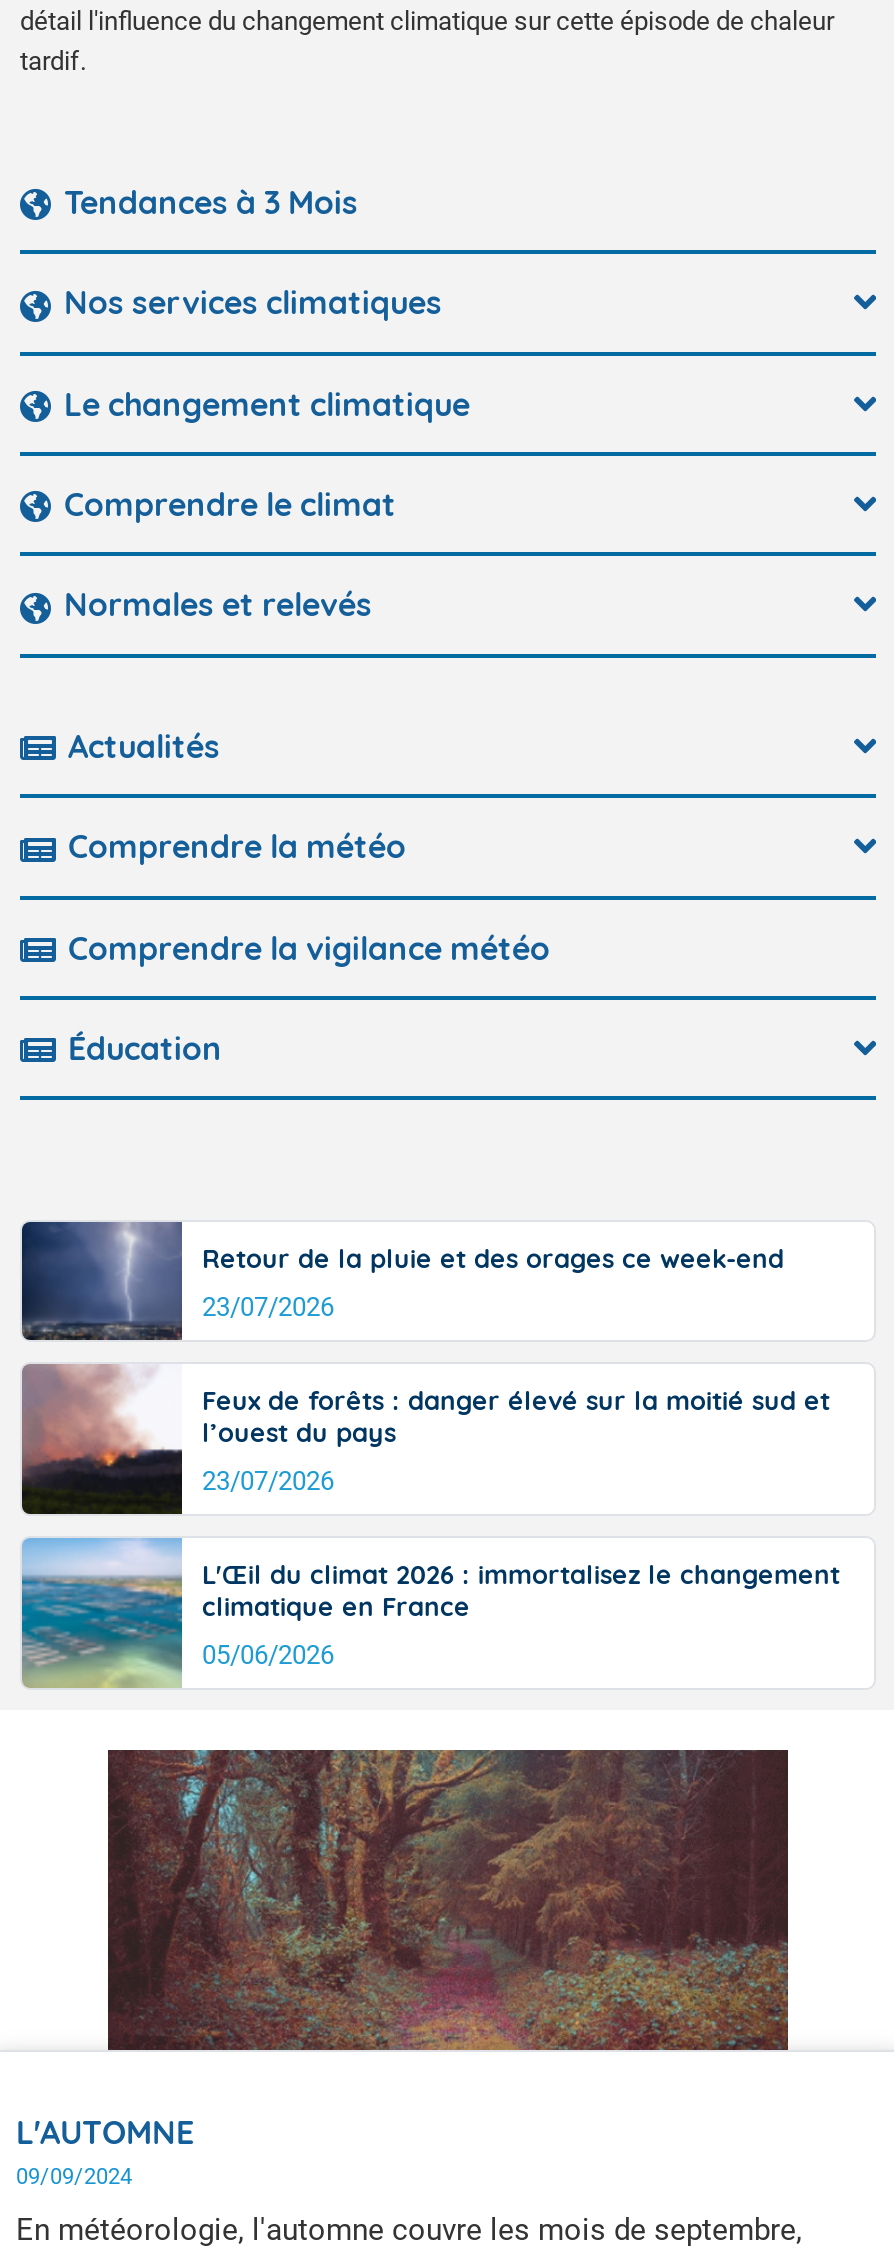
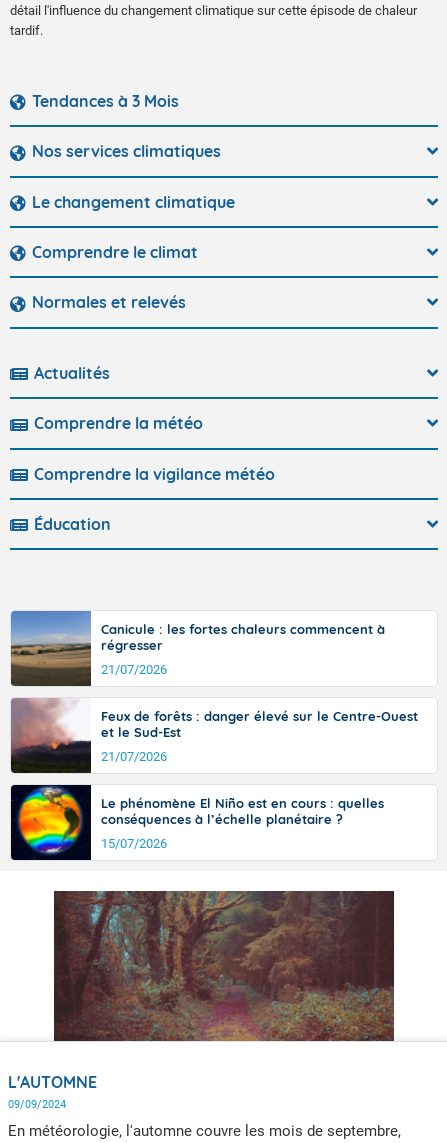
[20,1220,784,1340] [image] | Retour de la pluie et des orages ce week-end -> [10,610,385,686] [image] | Canicule : les fortes chaleurs commencent à | régresser
[202,1293,334,1323] 23/07/2026 -> [101,662,167,677] 21/07/2026
[202,1385,830,1449] Feux de forêts : danger élevé sur la moitié sud et | l’ouest du pays -> [101,708,418,740] Feux de forêts : danger élevé sur le Centre-Ouest | et le Sud-Est
[202,1467,334,1497] 23/07/2026 -> [101,749,167,764] 21/07/2026
[20,1536,840,1688] [image] | L'Œil du climat 2026 : immortalisez le changement | climatique en France -> [10,784,384,861] [image] | Le phénomène El Niño est en cours : quelles | conséquences à l’échelle planétaire ?
[202,1641,334,1671] 05/06/2026 -> [101,836,167,851] 15/07/2026

